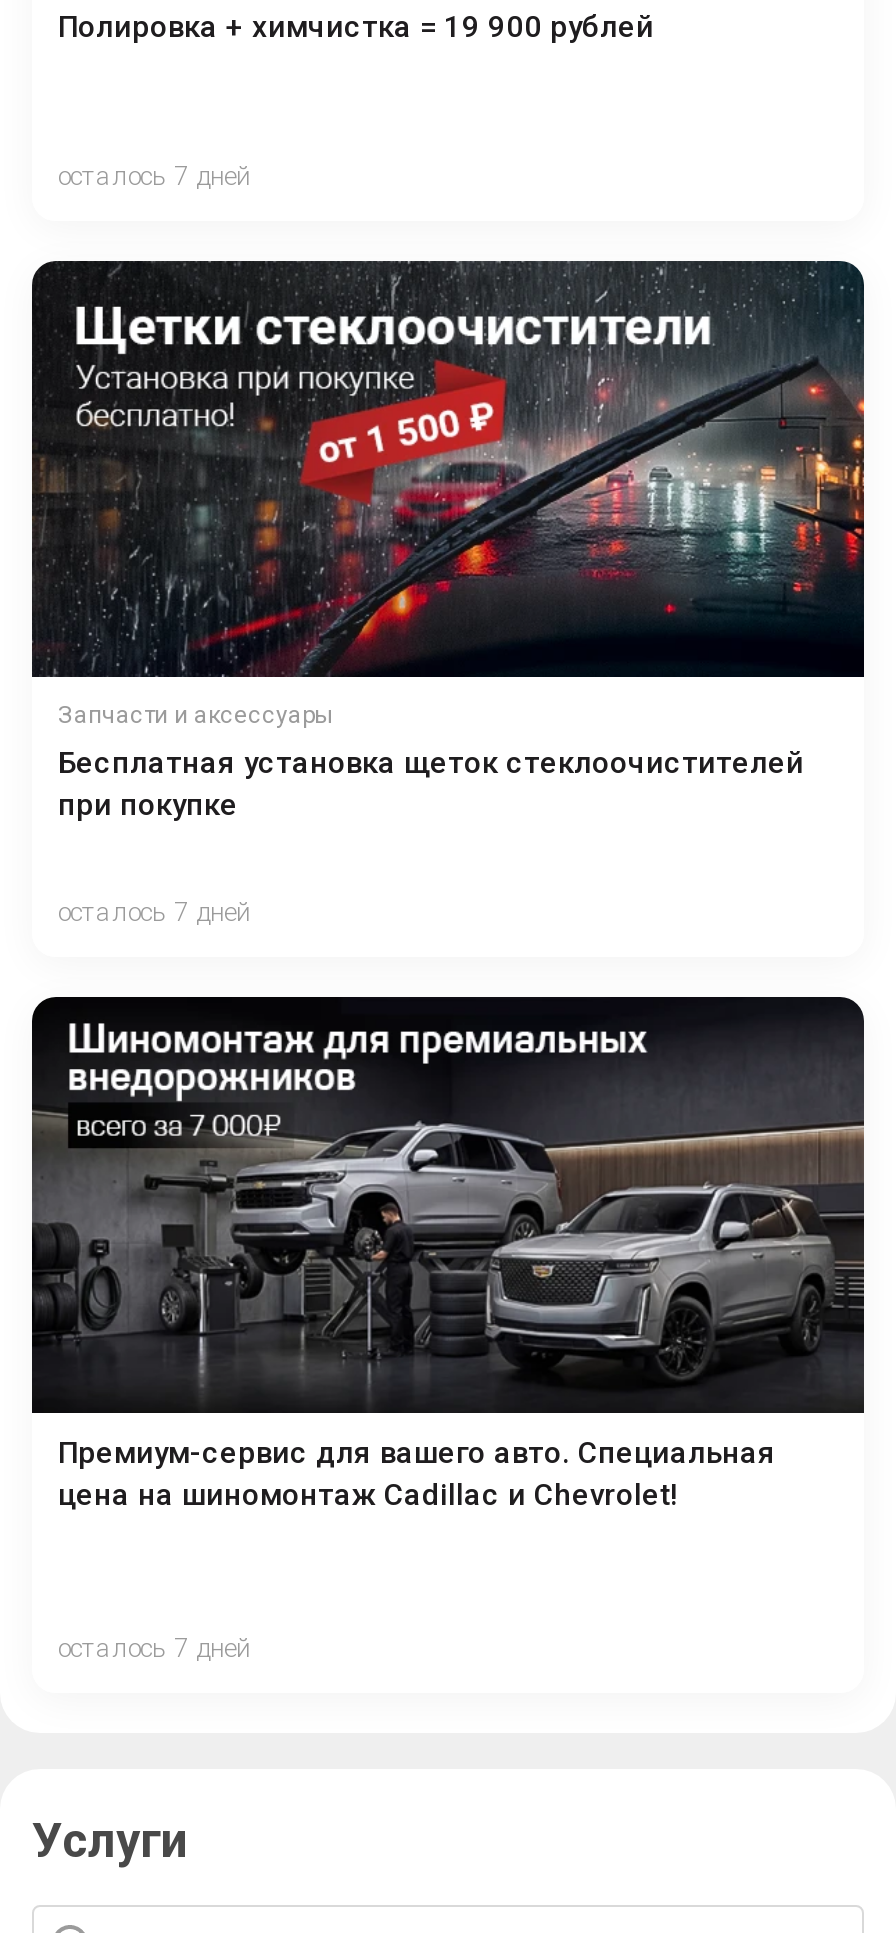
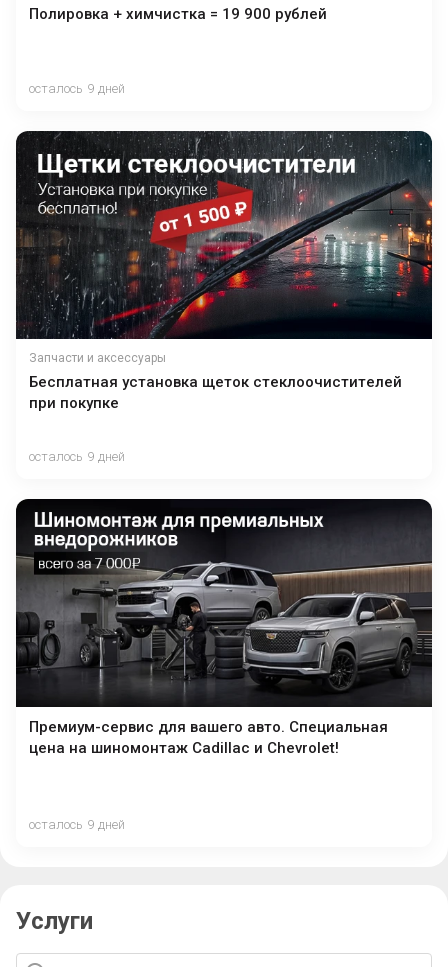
[58,161,250,191] осталось 7 дней -> [29,81,125,96] осталось 9 дней
[58,897,250,927] осталось 7 дней -> [29,449,125,464] осталось 9 дней
[58,1633,250,1663] осталось 7 дней -> [29,817,125,832] осталось 9 дней

